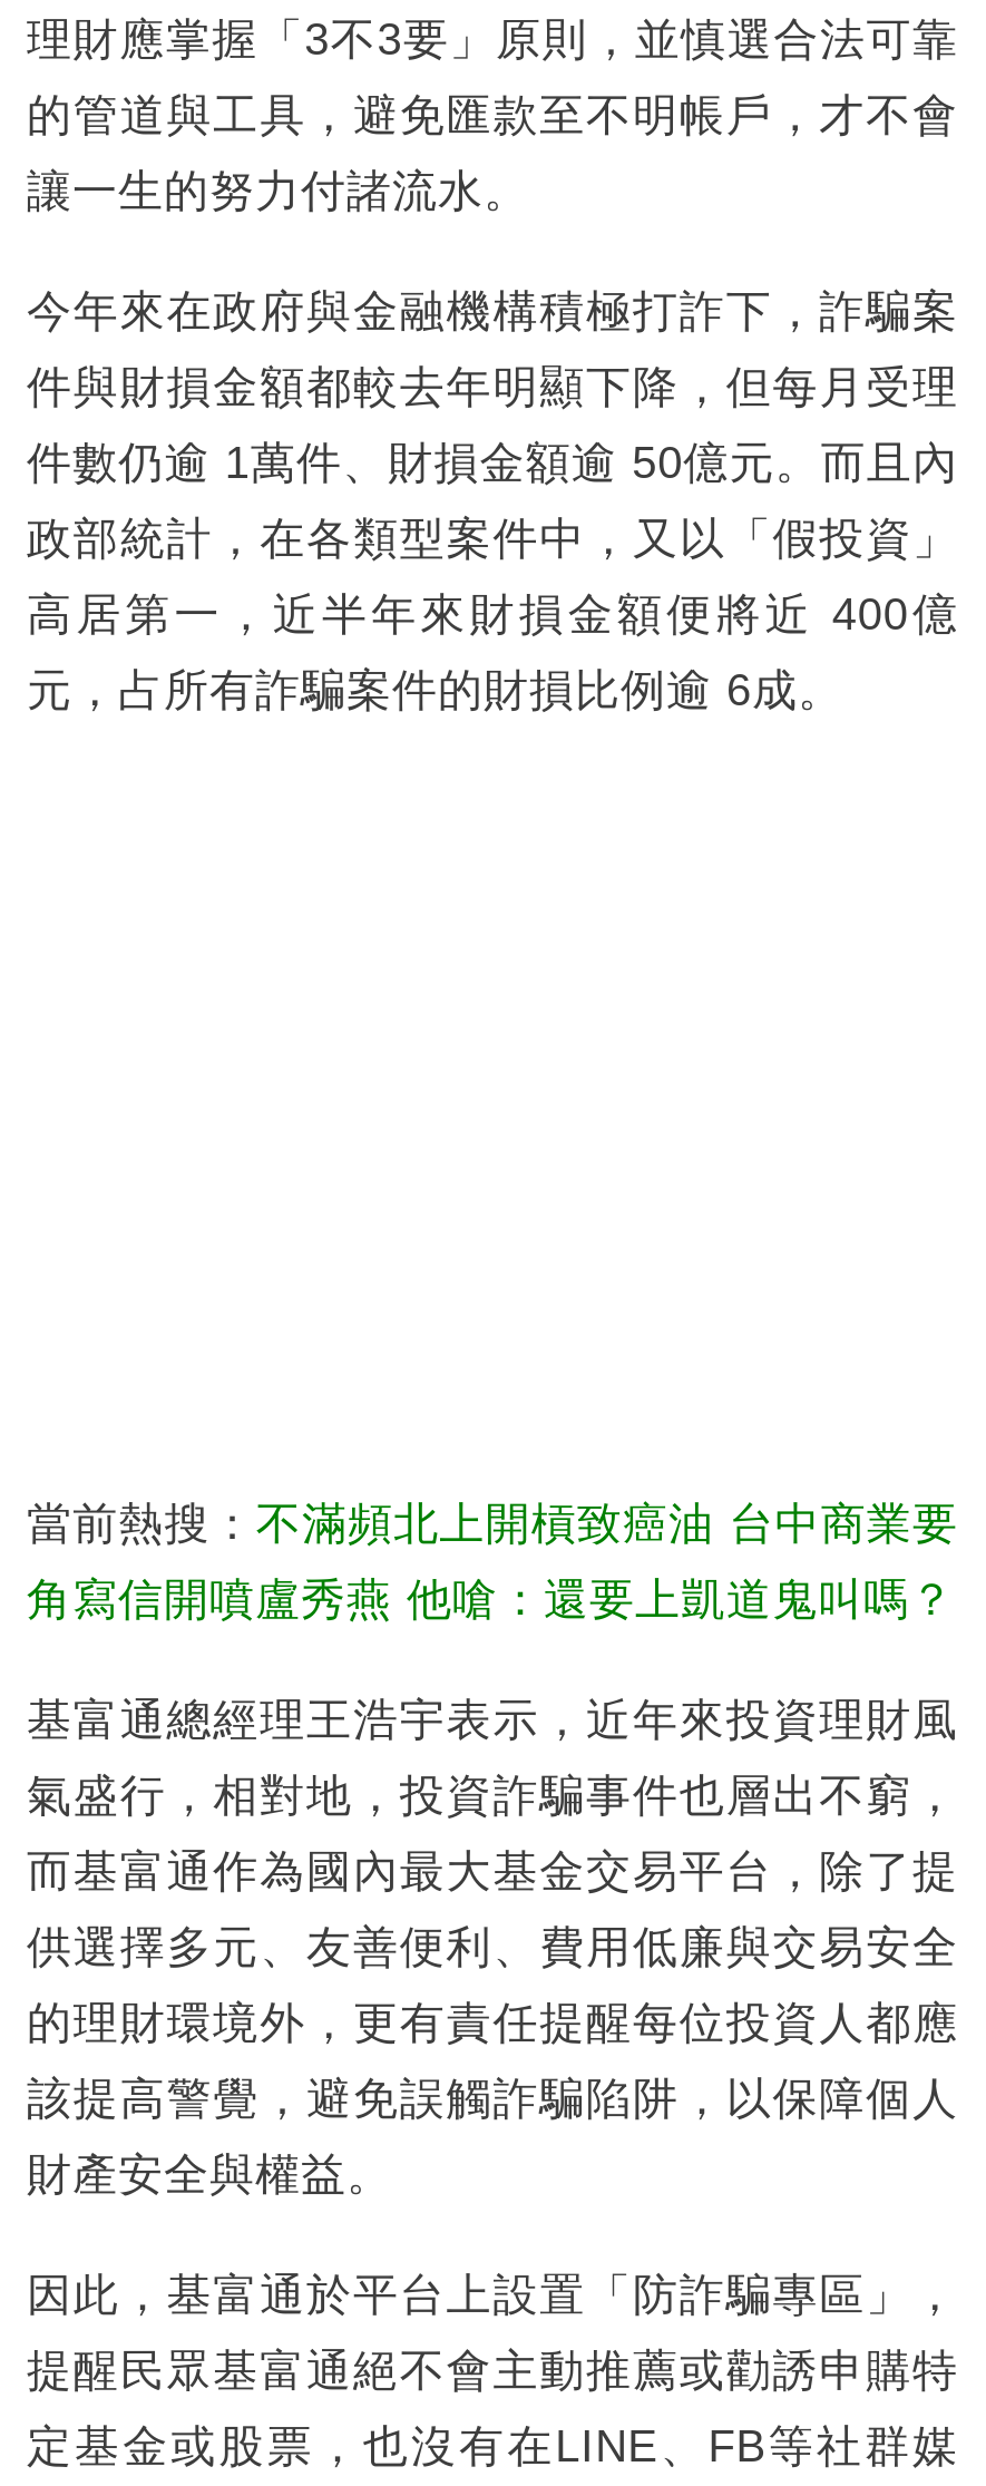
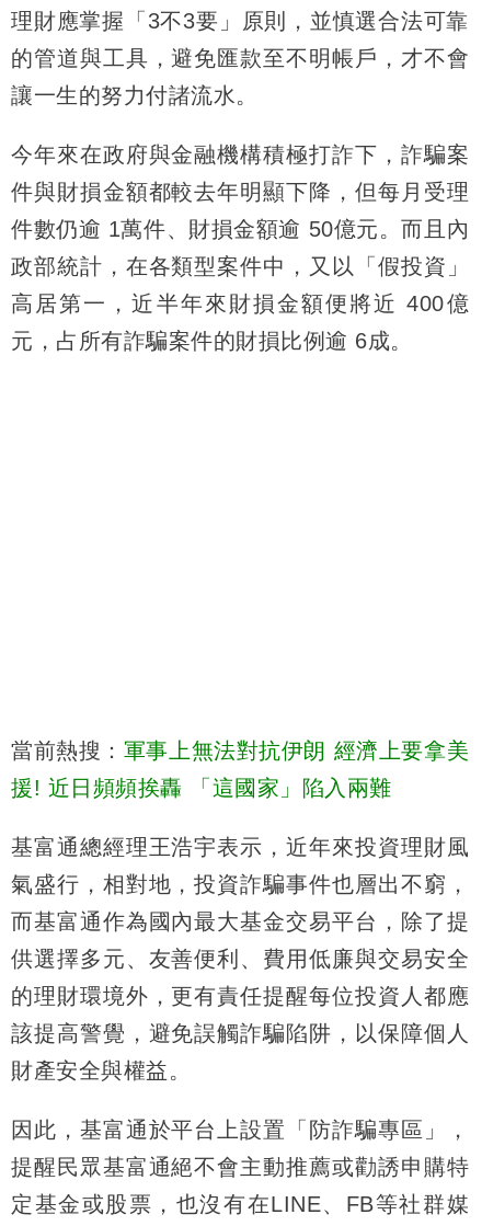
[27,1498,958,1547] 當前熱搜：不滿頻北上開槓致癌油 台中商業要 -> [11,738,469,762] 當前熱搜：軍事上無法對抗伊朗 經濟上要拿美
[27,1574,955,1623] 角寫信開噴盧秀燕 他嗆：還要上凱道鬼叫嗎？ -> [11,775,392,799] 援! 近日頻頻挨轟 「這國家」陷入兩難

